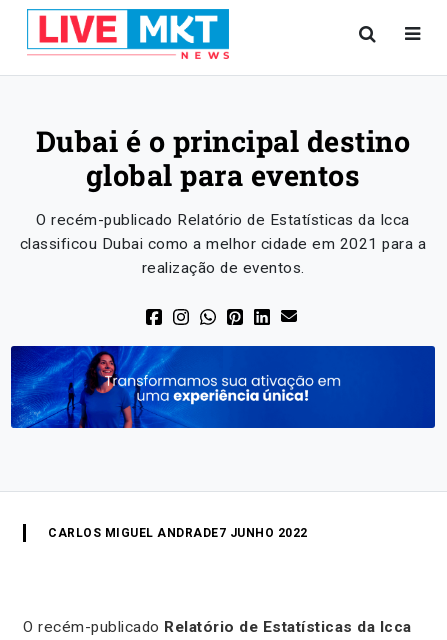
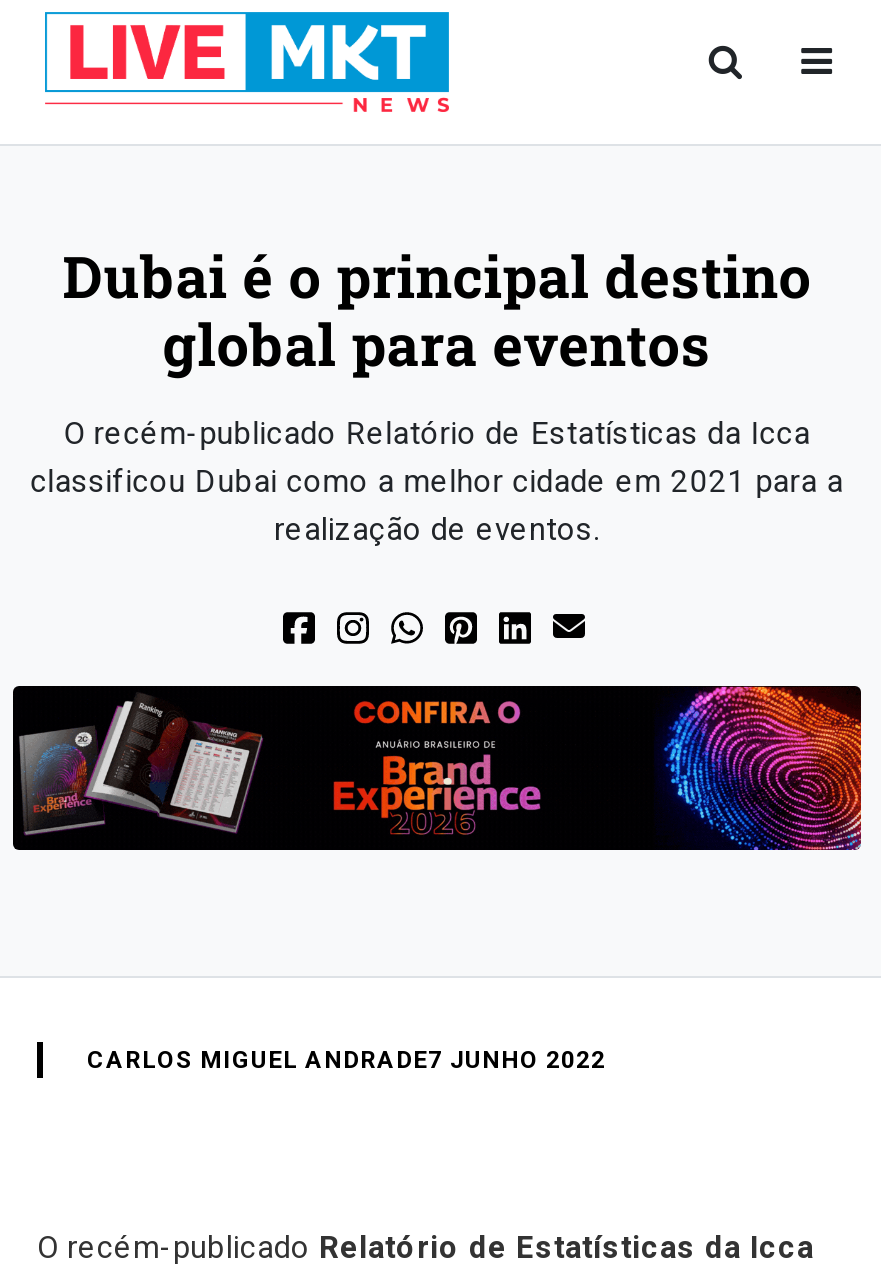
[10,345,436,429] [image] -> [11,684,863,852] [image]

